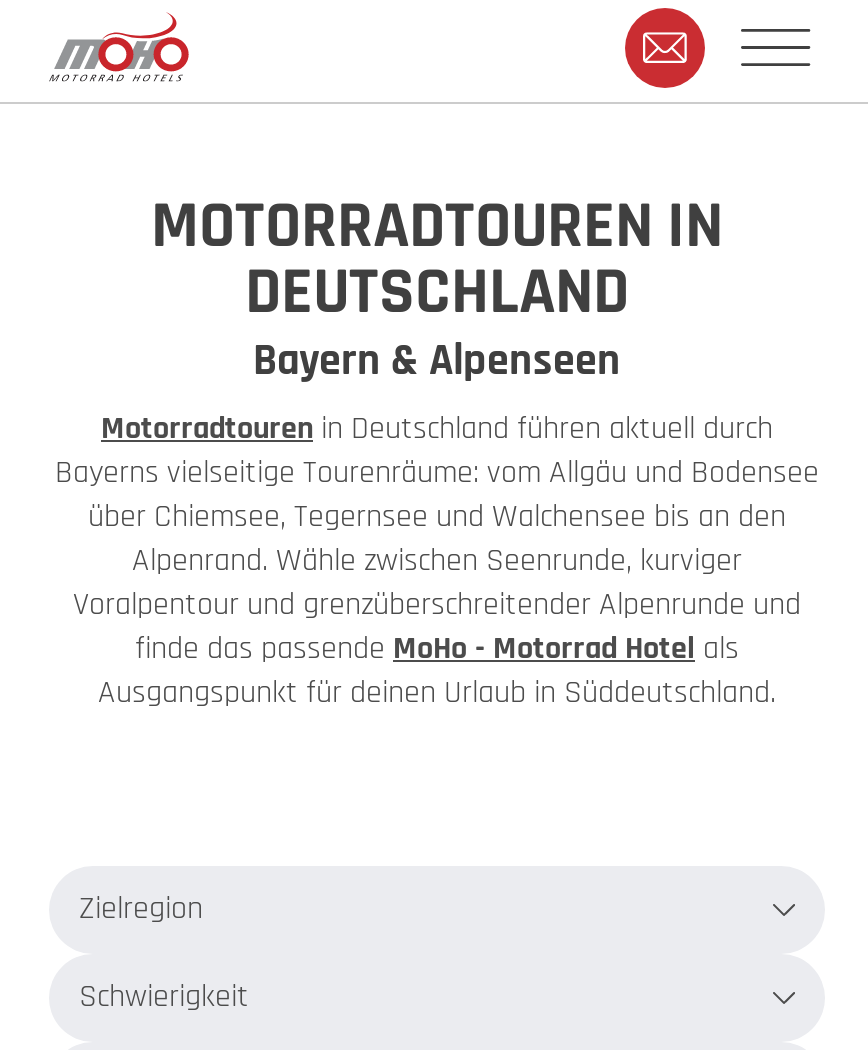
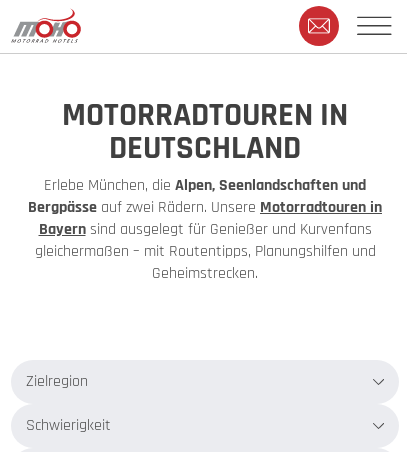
[55,334,819,714] Bayern & Alpenseen | Motorradtouren in Deutschland führen aktuell durch | Bayerns vielseitige Tourenräume: vom Allgäu und Bodensee | über Chiemsee, Tegernsee und Walchensee bis an den | Alpenrand. Wähle zwischen Seenrunde, kurviger | Voralpentour und grenzüberschreitender Alpenrunde und | finde das passende MoHo - Motorrad Hotel als | Ausgangspunkt für deinen Urlaub in Süddeutschland. -> [28,175,382,284] Erlebe München, die Alpen, Seenlandschaften und | Bergpässe auf zwei Rädern. Unsere Motorradtouren in | Bayern sind ausgelegt für Genießer und Kurvenfans | gleichermaßen – mit Routentipps, Planungshilfen und | Geheimstrecken.

